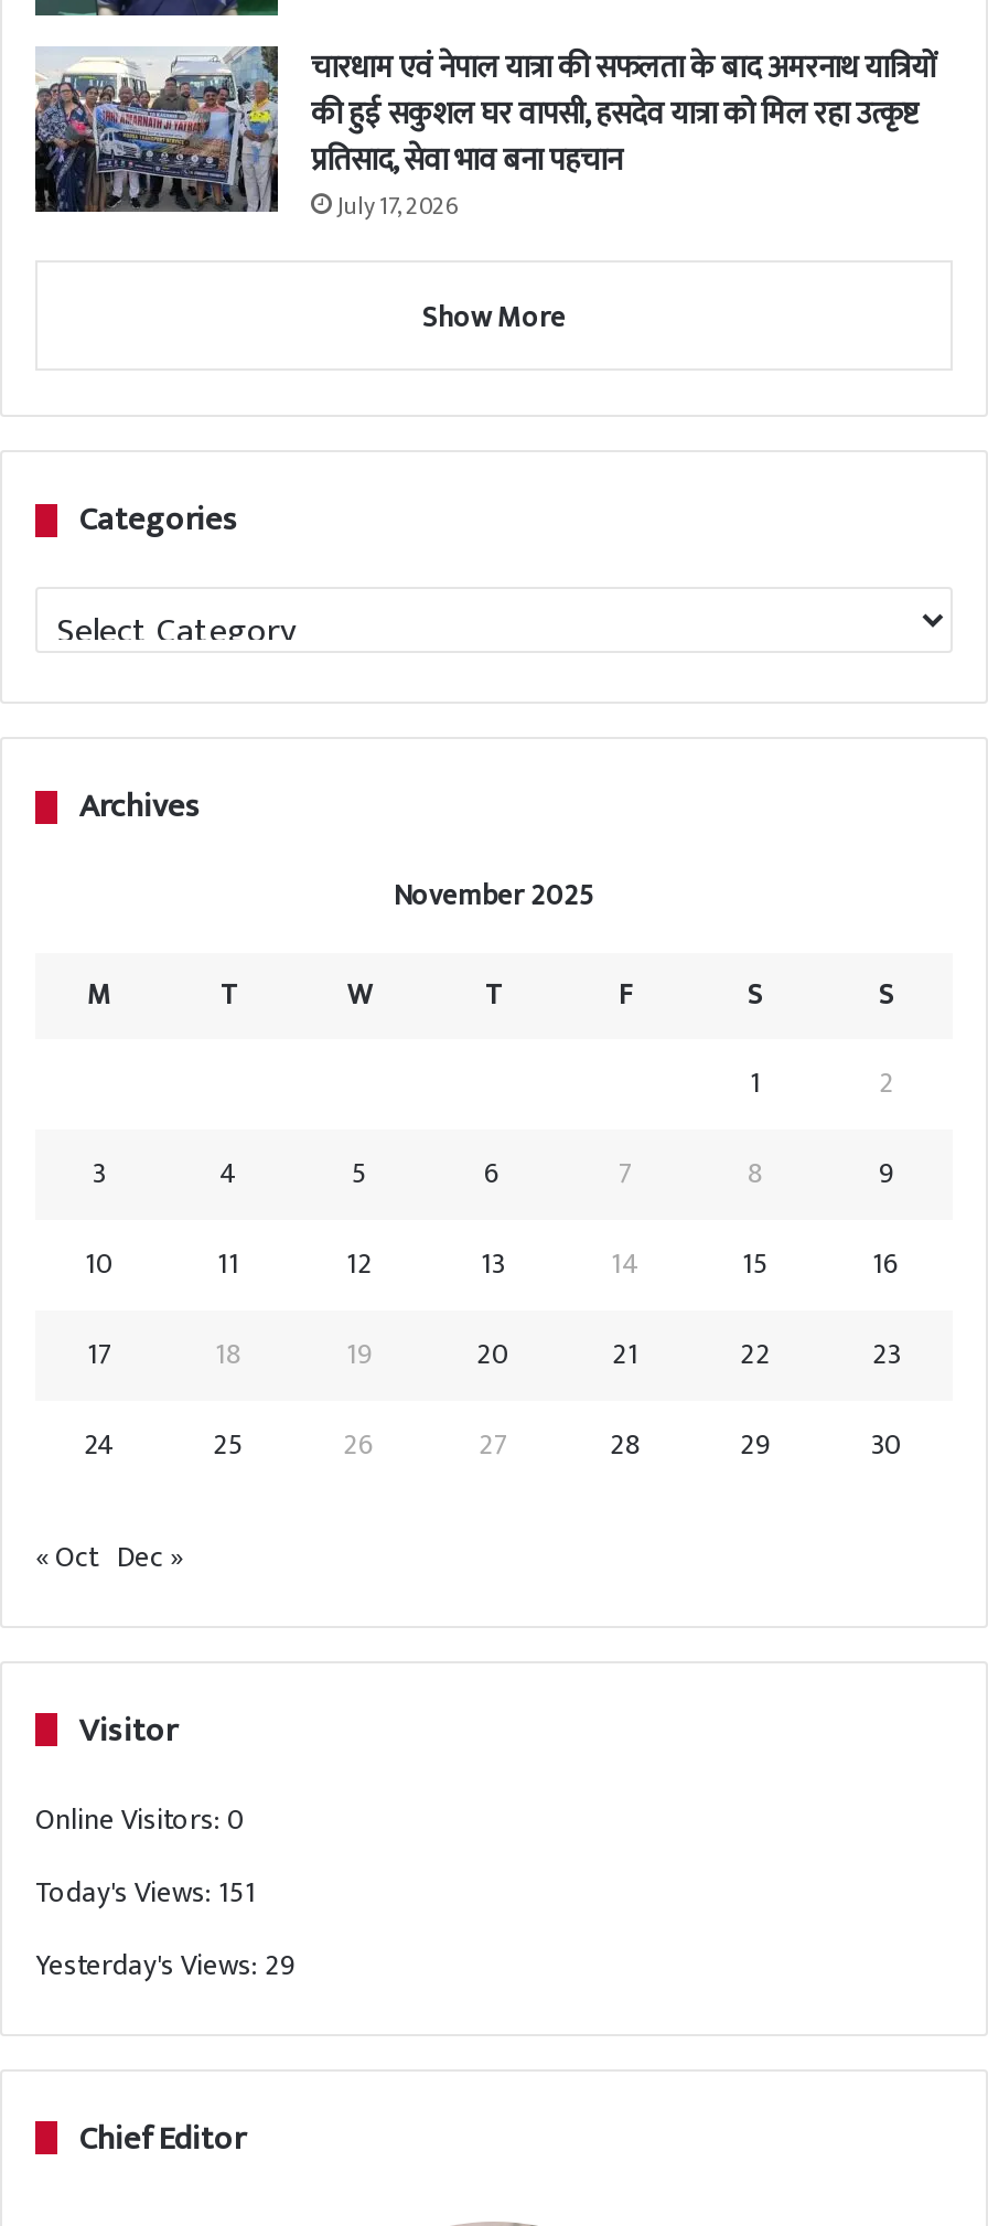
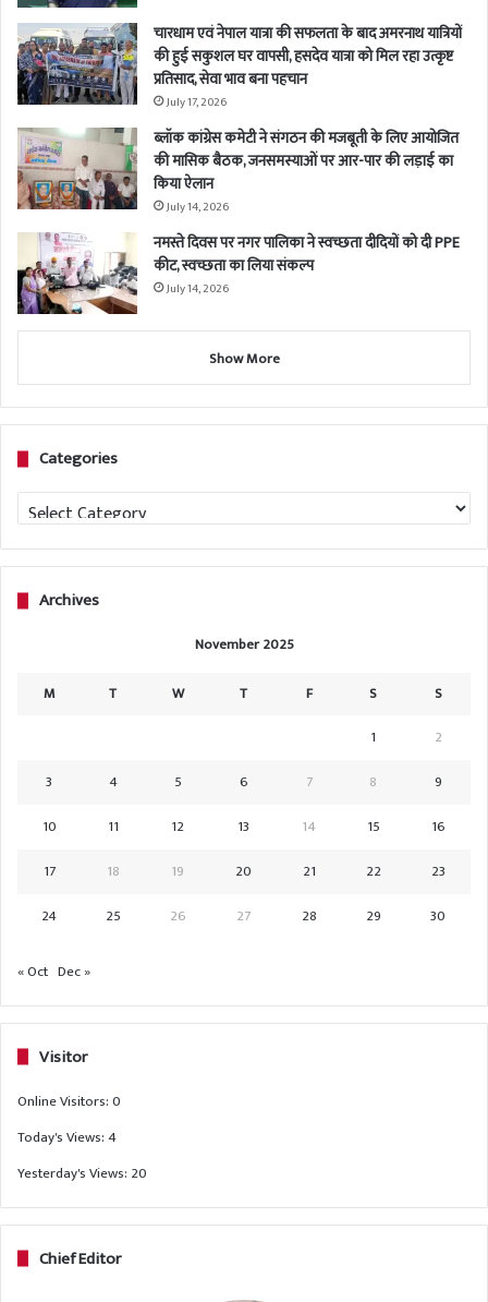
none -> [16,126,460,299] [image] | ब्लॉक कांग्रेस कमेटी ने संगठन की मजबूती के लिए आयोजित | की मासिक बैठक, जनसमस्याओं पर आर-पार की लड़ाई का | किया ऐलान | July 14, 2026 | नमस्ते दिवस पर नगर पालिका ने स्वच्छता दीदियों को दी PPE | कीट, स्वच्छता का लिया संकल्प | July 14, 2026
none -> [16,232,138,315] [image]
[35,1868,256,1916] Today's Views: 151 -> [17,1125,117,1149] Today's Views: 4
[35,1941,296,1989] Yesterday's Views: 29 -> [17,1161,147,1185] Yesterday's Views: 20

